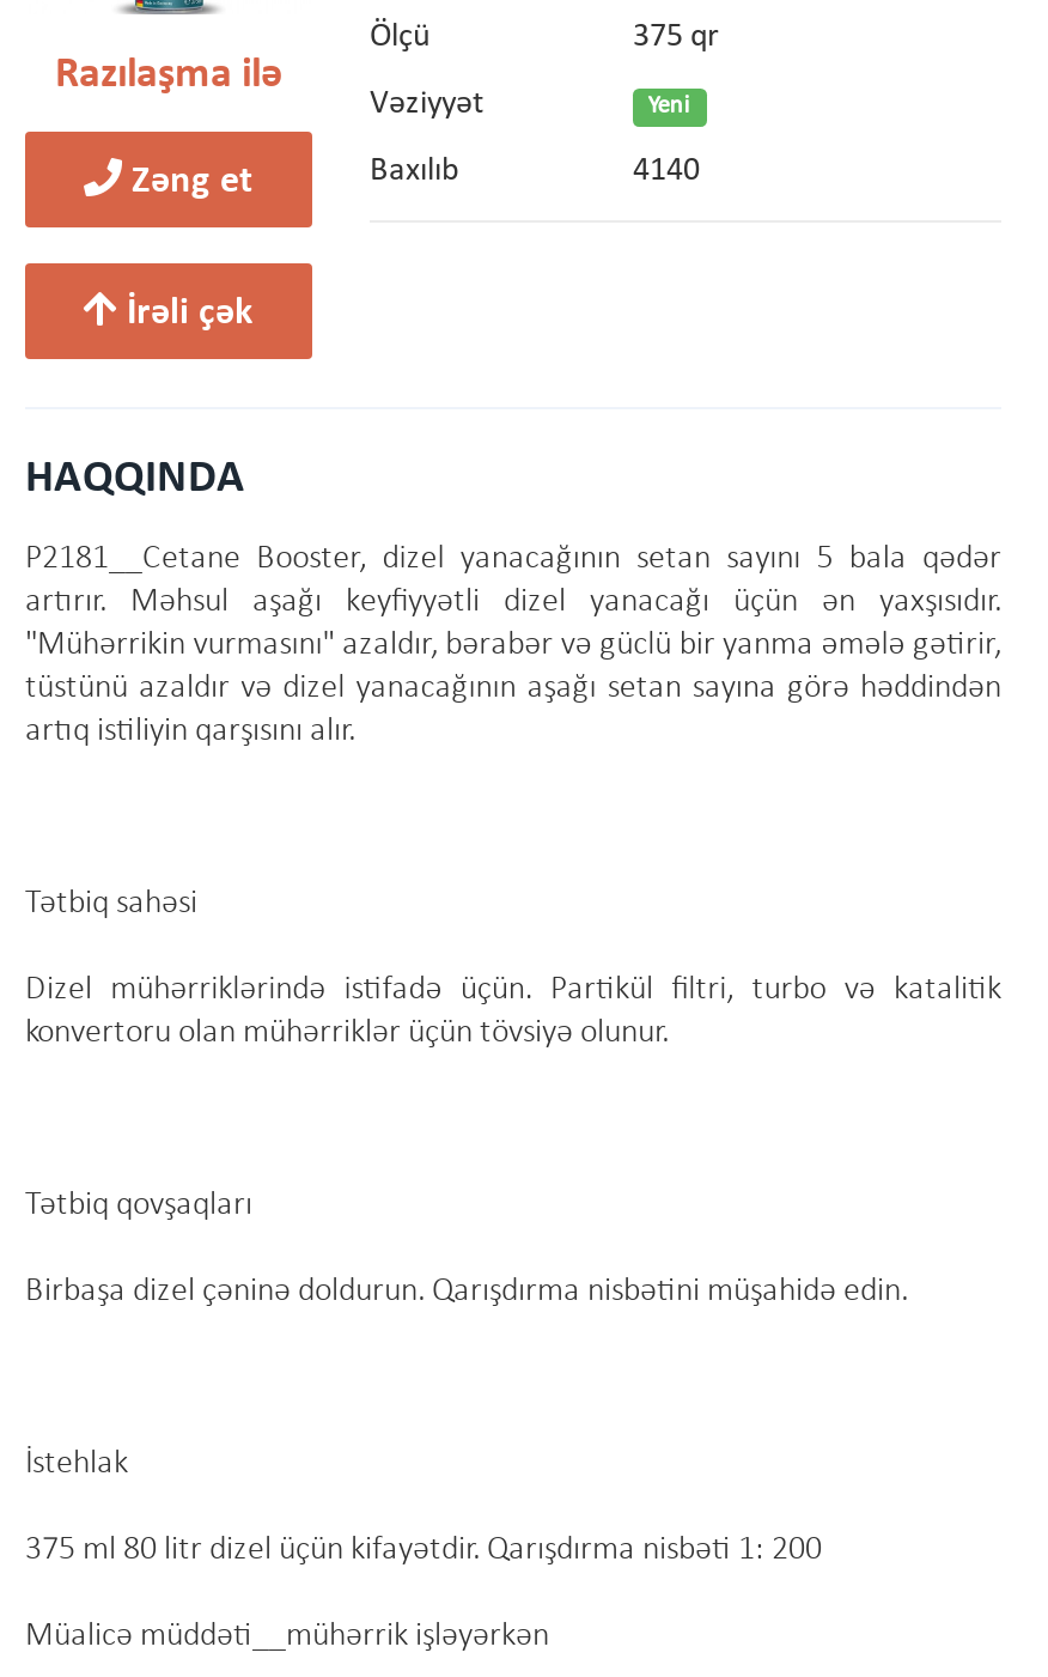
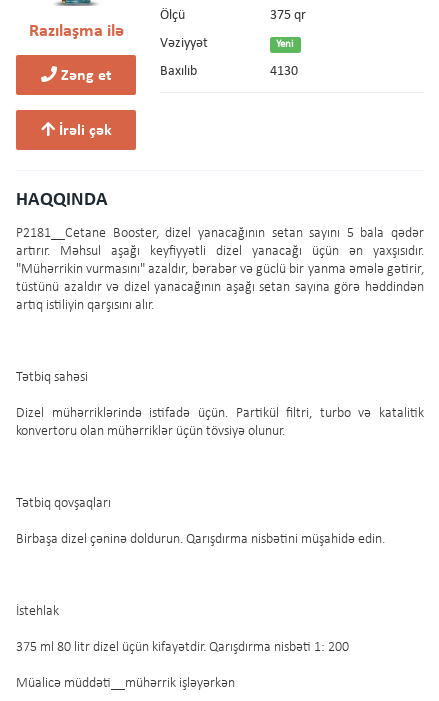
[633,153,700,189] 4140 -> [270,64,298,79] 4130

